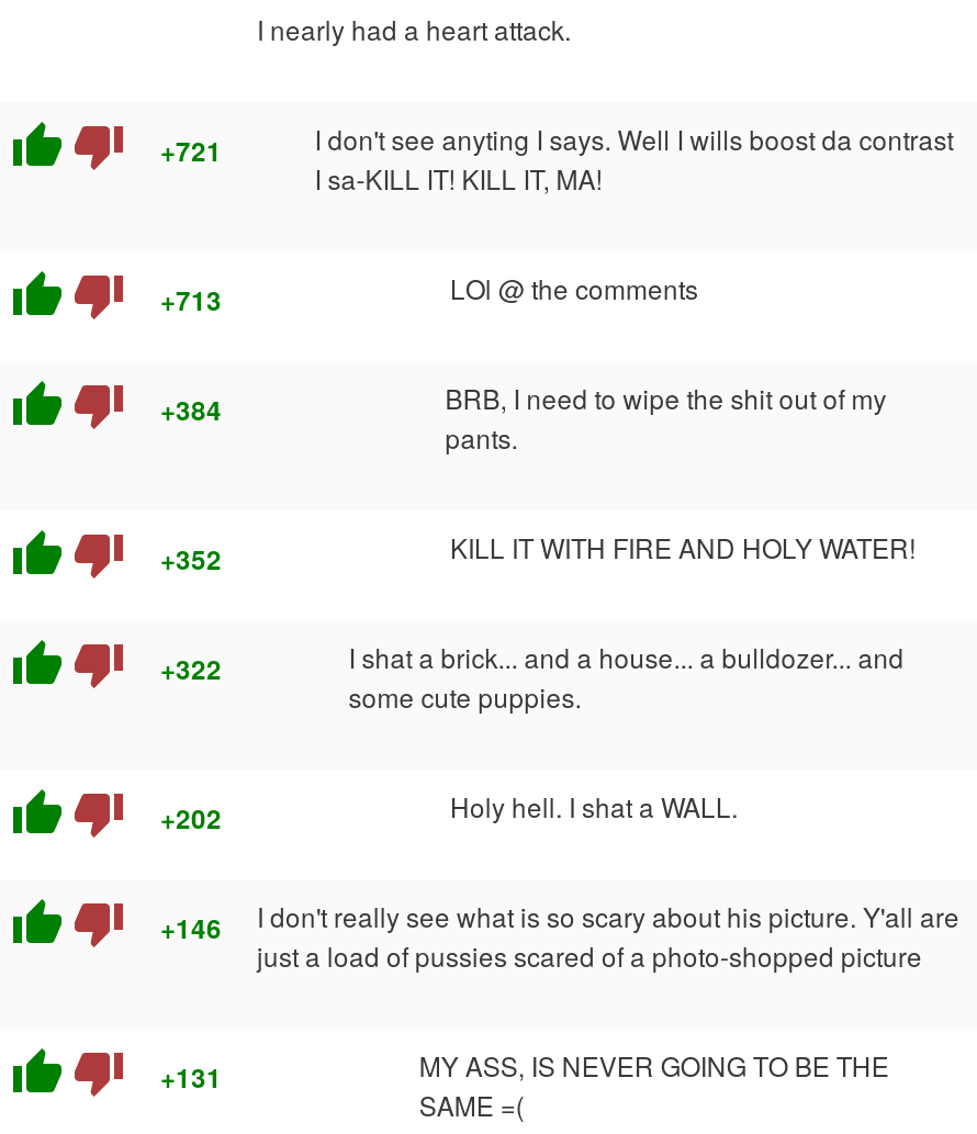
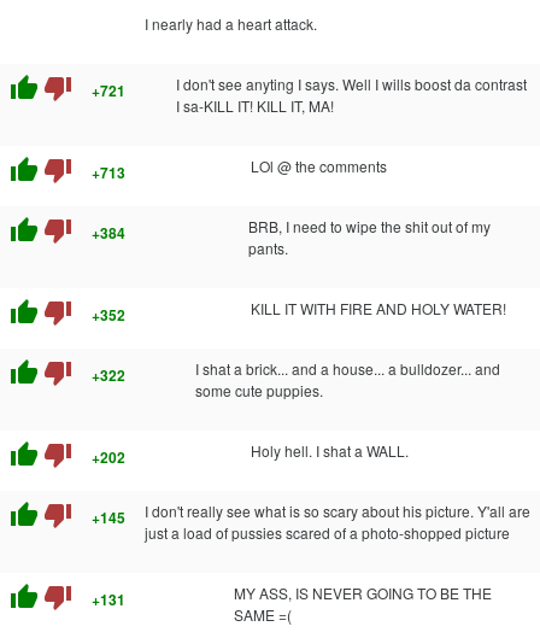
[160,909,222,948] +146 -> [92,507,125,529] +145

